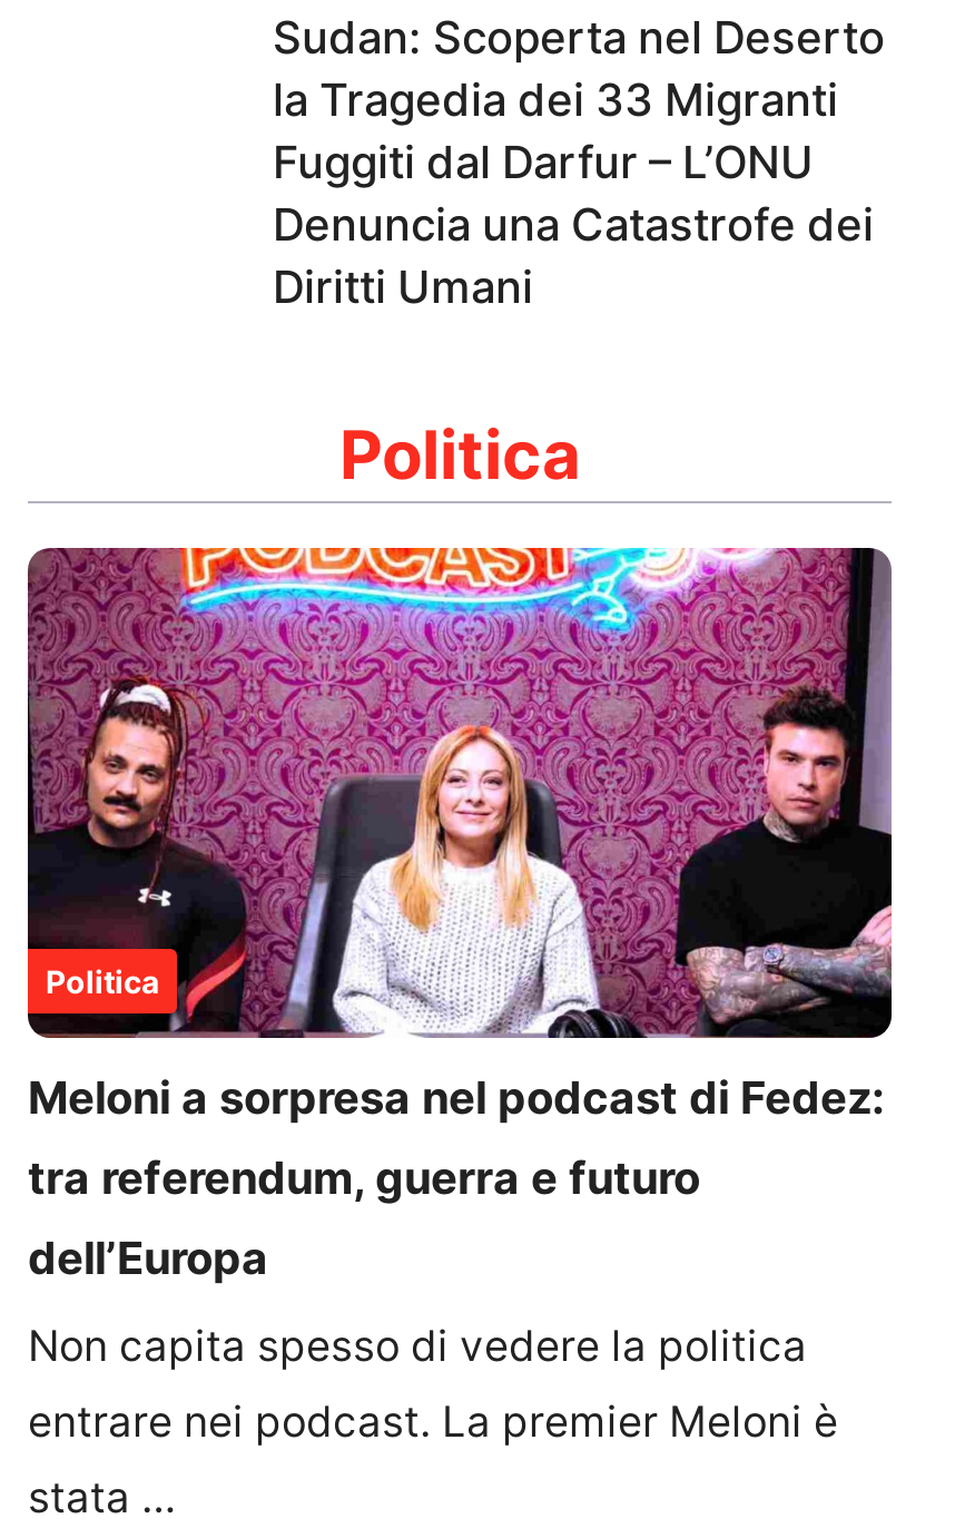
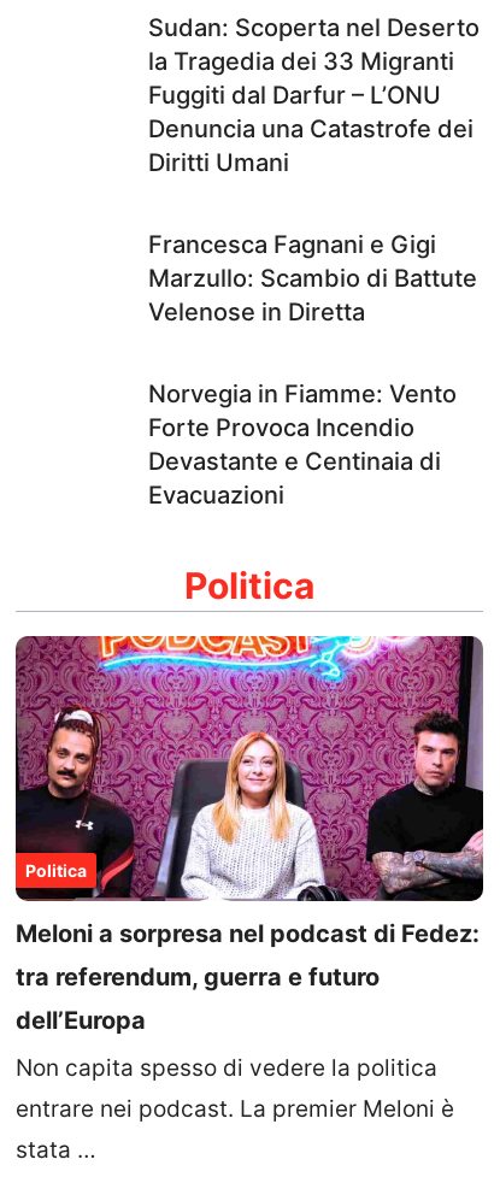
none -> [148,230,477,509] Francesca Fagnani e Gigi | Marzullo: Scambio di Battute | Velenose in Diretta | Norvegia in Fiamme: Vento | Forte Provoca Incendio | Devastante e Centinaia di | Evacuazioni

